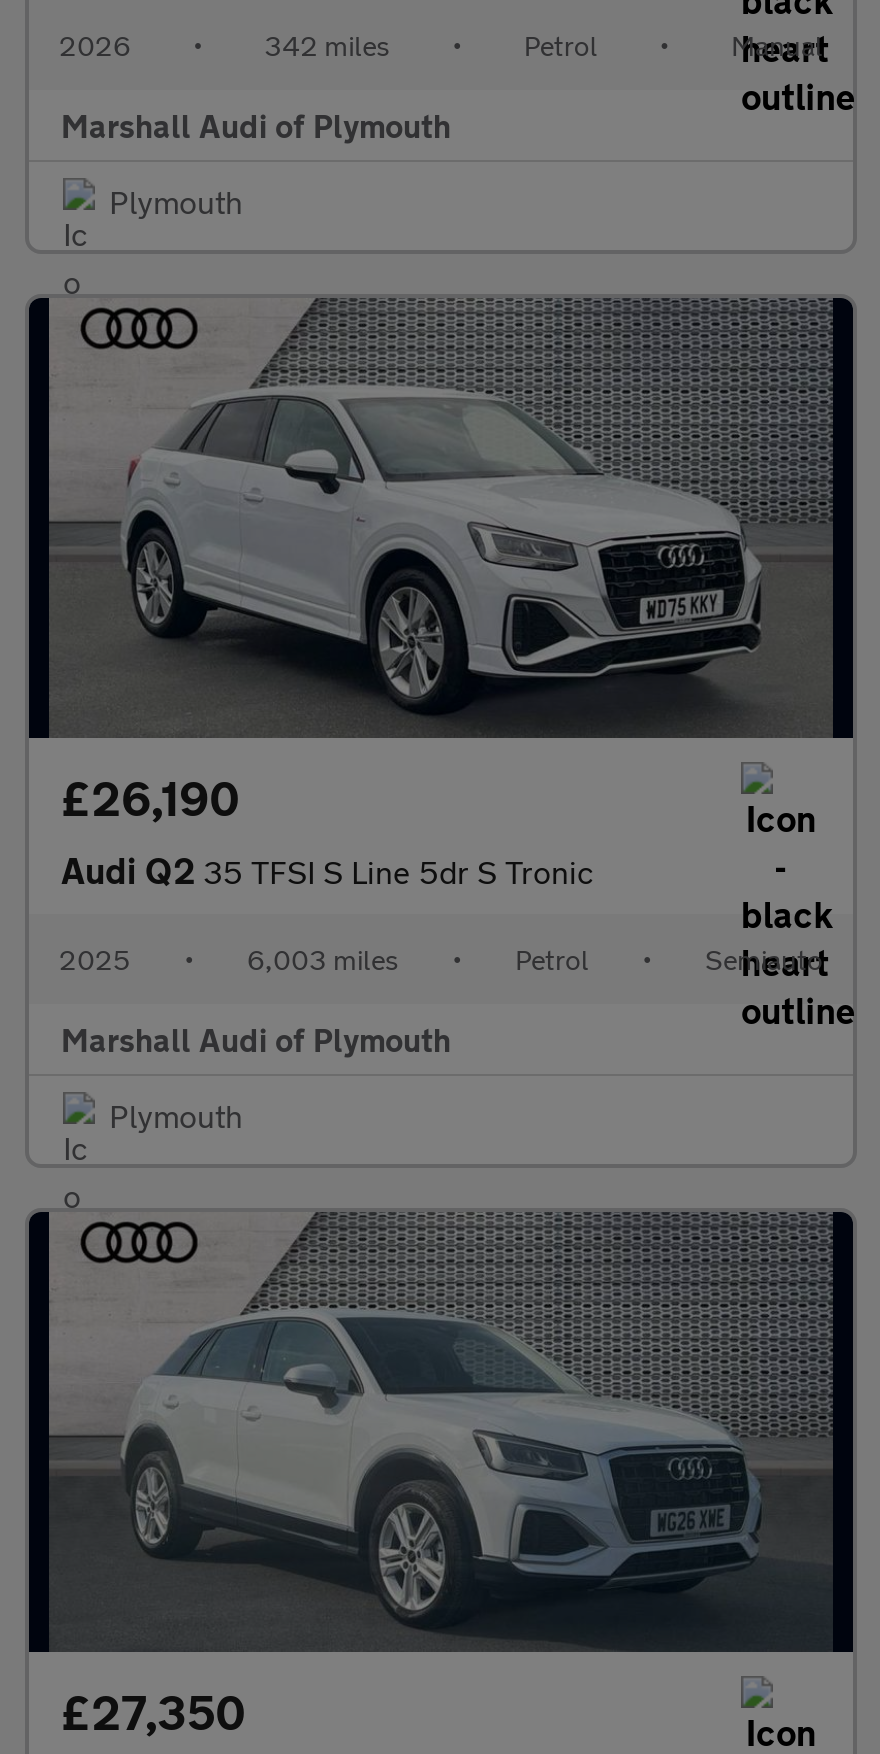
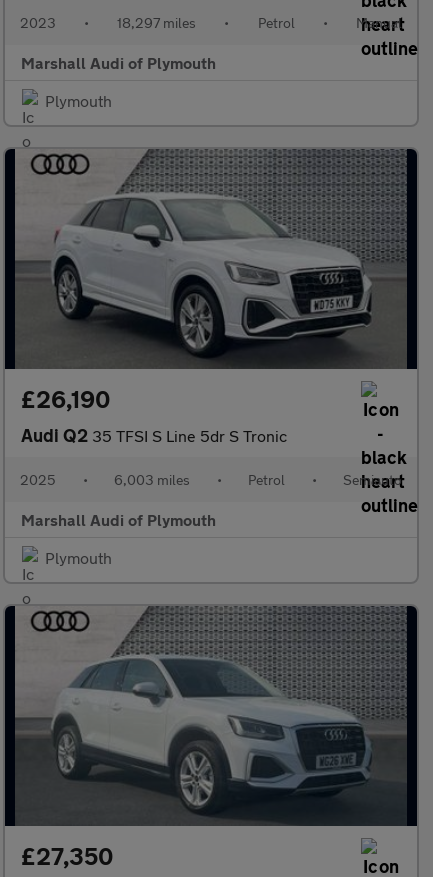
[59,28,131,62] 2026 -> [20,14,56,31] 2023
[264,28,390,62] 342 miles -> [117,14,196,31] 18,297 miles

